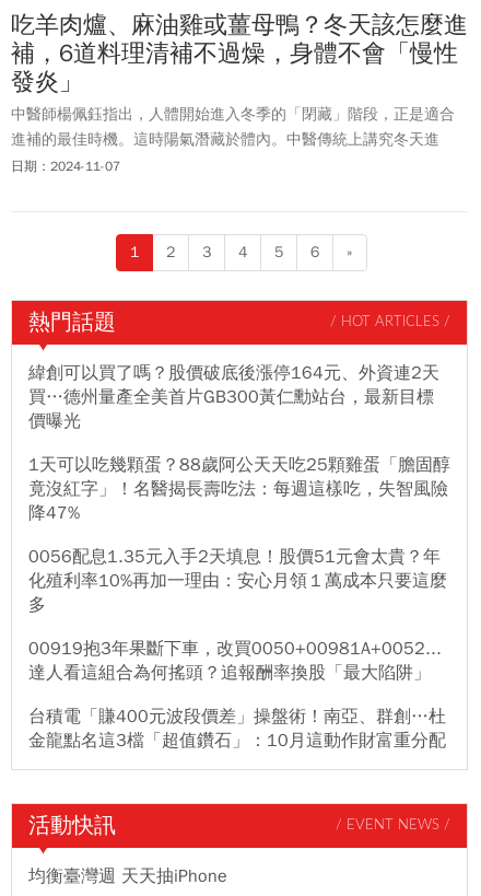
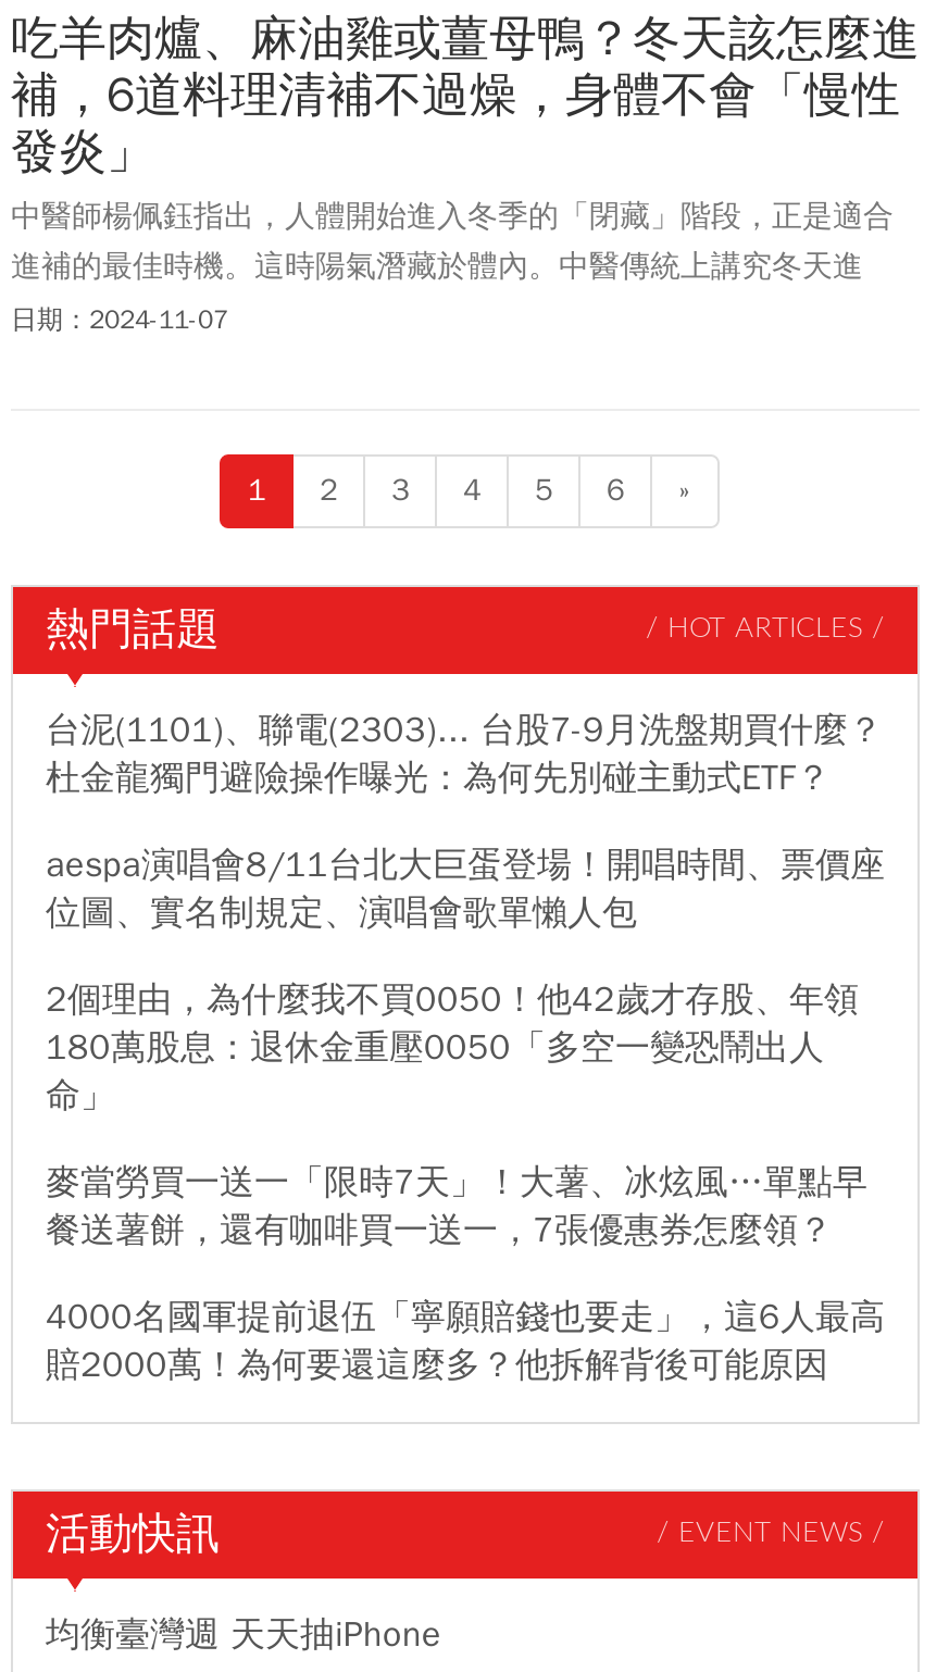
[28,362,439,432] 緯創可以買了嗎？股價破底後漲停164元、外資連2天 | 買…德州量產全美首片GB300黃仁勳站台，最新目標 | 價曝光 -> [46,708,883,799] 台泥(1101)、聯電(2303)... 台股7-9月洗盤期買什麼？ | 杜金龍獨門避險操作曝光：為何先別碰主動式ETF？
[28,454,450,524] 1天可以吃幾顆蛋？88歲阿公天天吃25顆雞蛋「膽固醇 | 竟沒紅字」！名醫揭長壽吃法：每週這樣吃，失智風險 | 降47% -> [46,843,885,934] aespa演唱會8/11台北大巨蛋登場！開唱時間、票價座 | 位圖、實名制規定、演唱會歌單懶人包
[28,546,447,616] 0056配息1.35元入手2天填息！股價51元會太貴？年 | 化殖利率10%再加一理由：安心月領１萬成本只要這麼 | 多 -> [46,978,859,1117] 2個理由，為什麼我不買0050！他42歲才存股、年領 | 180萬股息：退休金重壓0050「多空一變恐鬧出人 | 命」
[28,637,442,683] 00919抱3年果斷下車，改買0050+00981A+0052... | 達人看這組合為何搖頭？追報酬率換股「最大陷阱」 -> [46,1160,867,1252] 麥當勞買一送一「限時7天」！大薯、冰炫風…單點早 | 餐送薯餅，還有咖啡買一送一，7張優惠券怎麼領？
[28,705,446,751] 台積電「賺400元波段價差」操盤術！南亞、群創…杜 | 金龍點名這3檔「超值鑽石」：10月這動作財富重分配 -> [46,1295,885,1387] 4000名國軍提前退伍「寧願賠錢也要走」，這6人最高 | 賠2000萬！為何要還這麼多？他拆解背後可能原因

